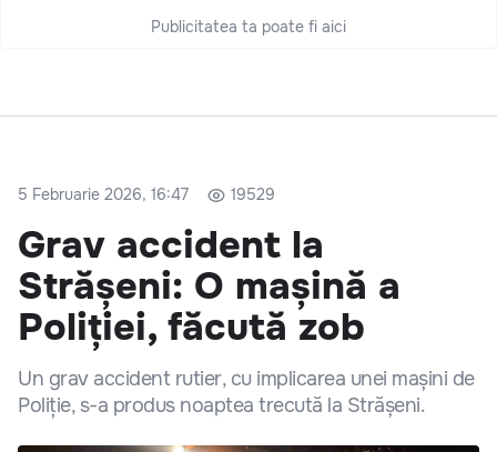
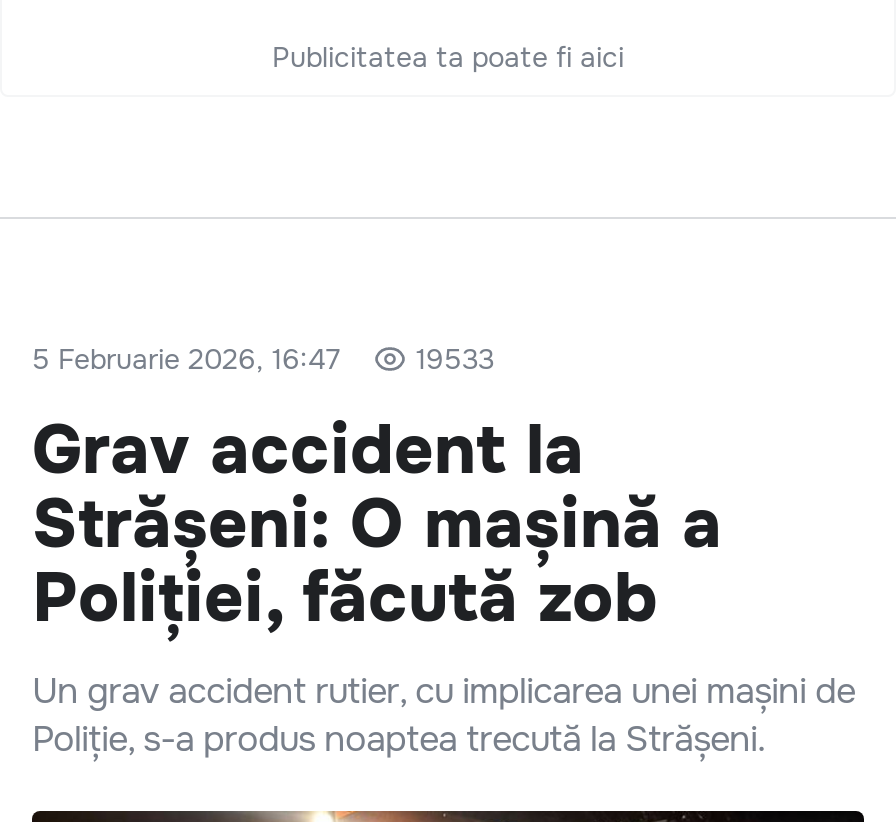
[231,184,275,204] 19529 -> [416,340,494,376] 19533

